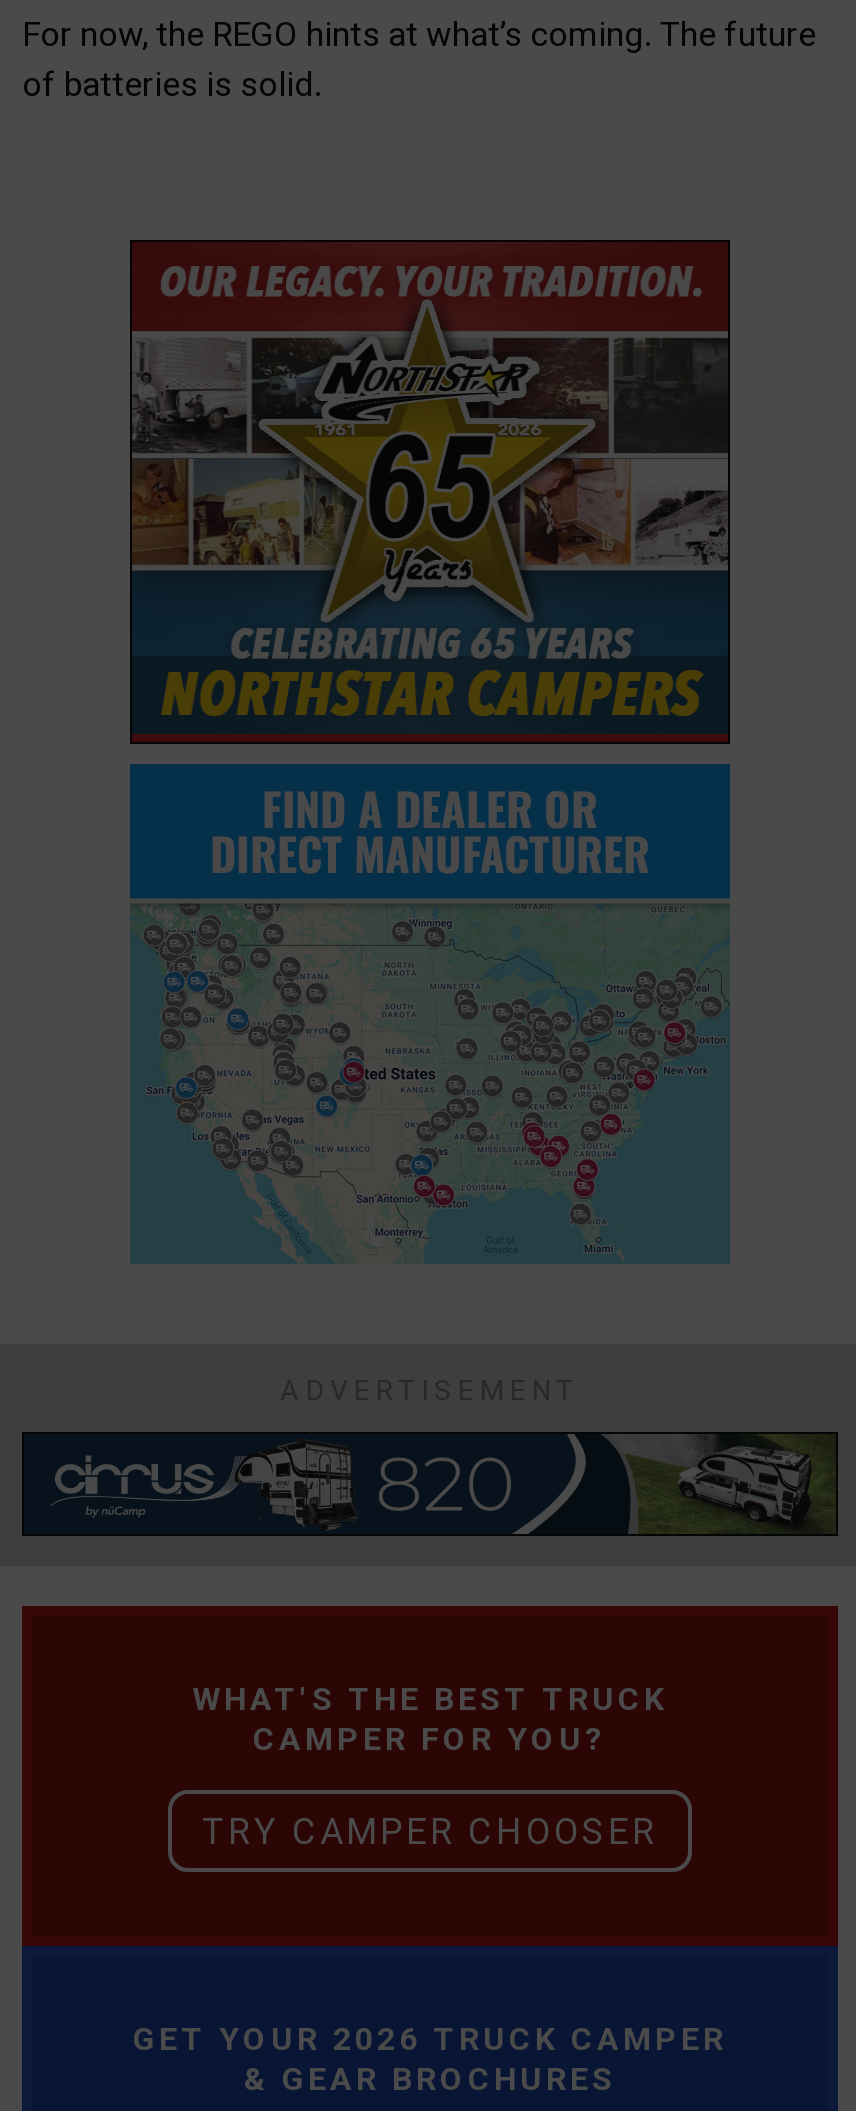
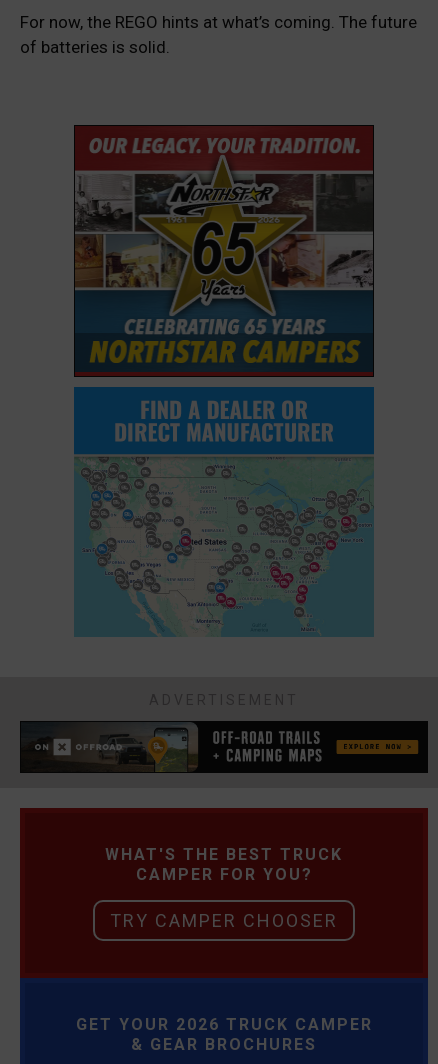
[24,1432,838,1536] [image] -> [21,721,428,773] [image]

